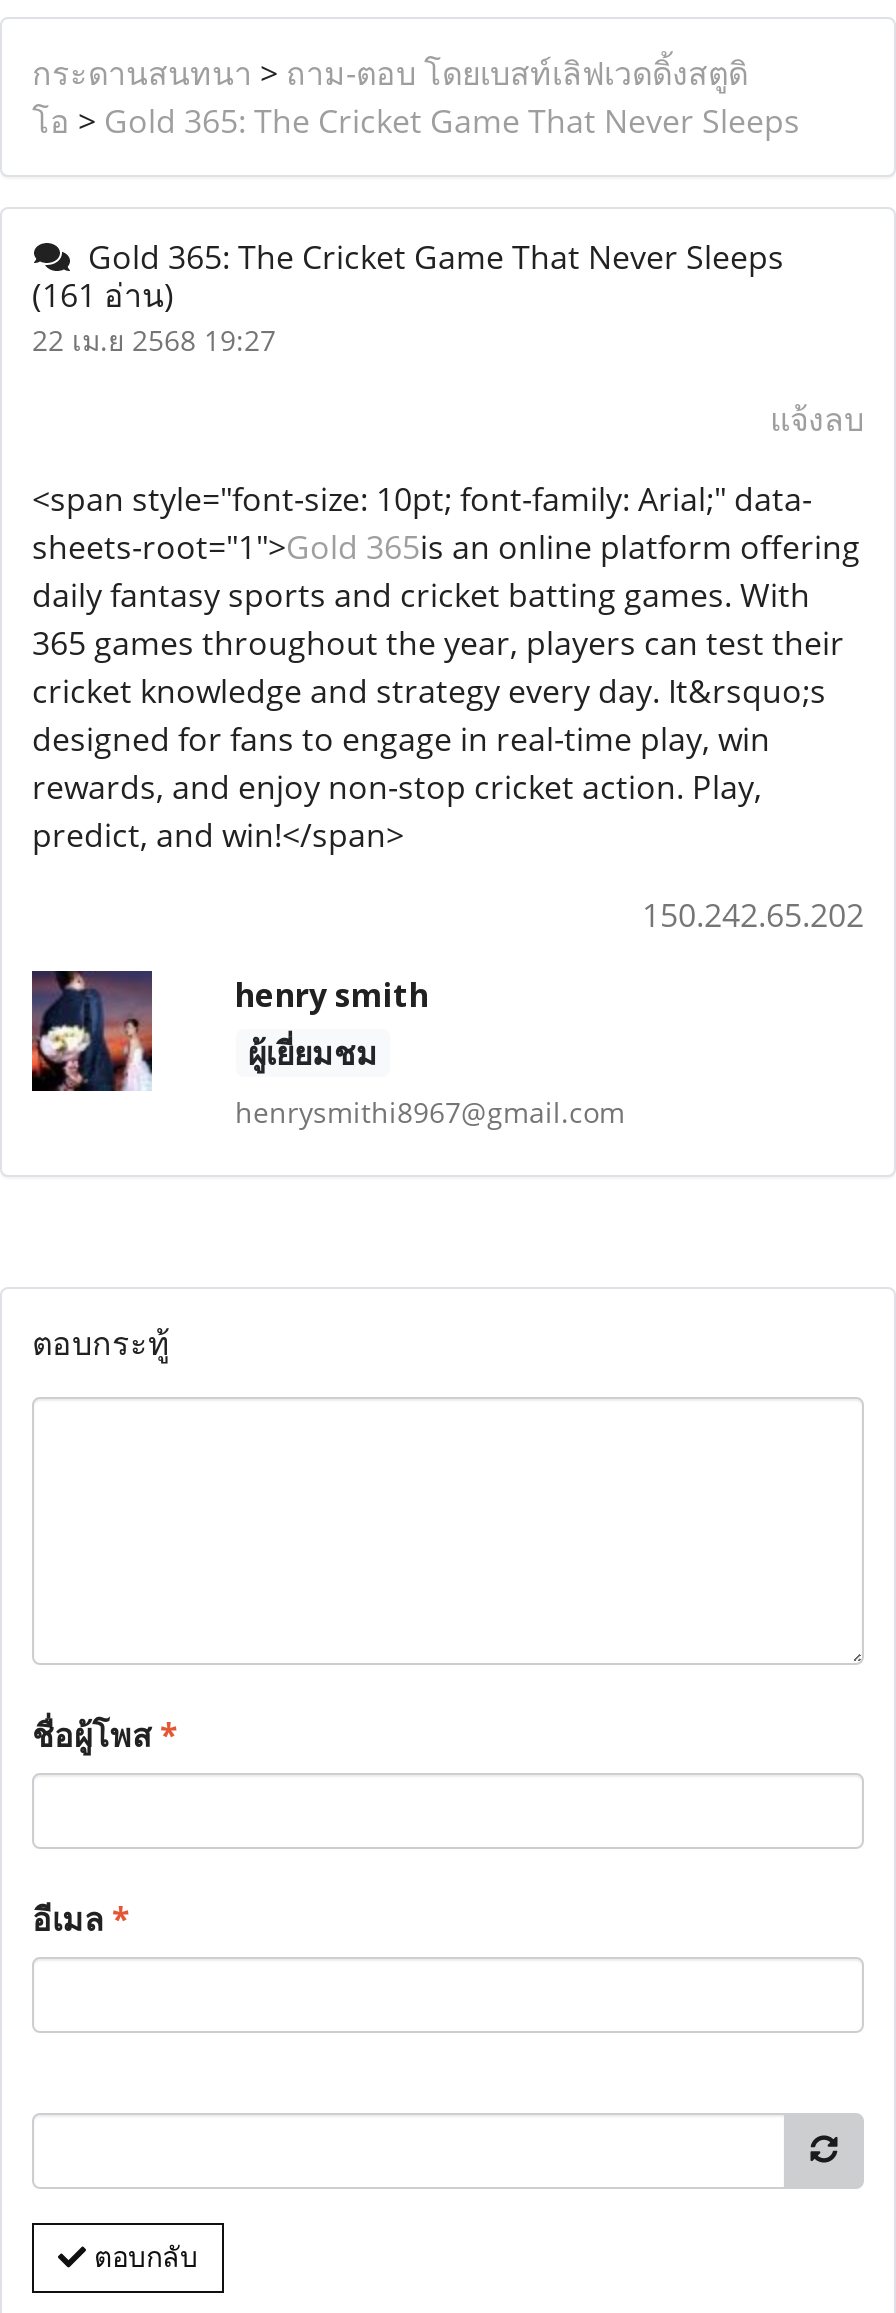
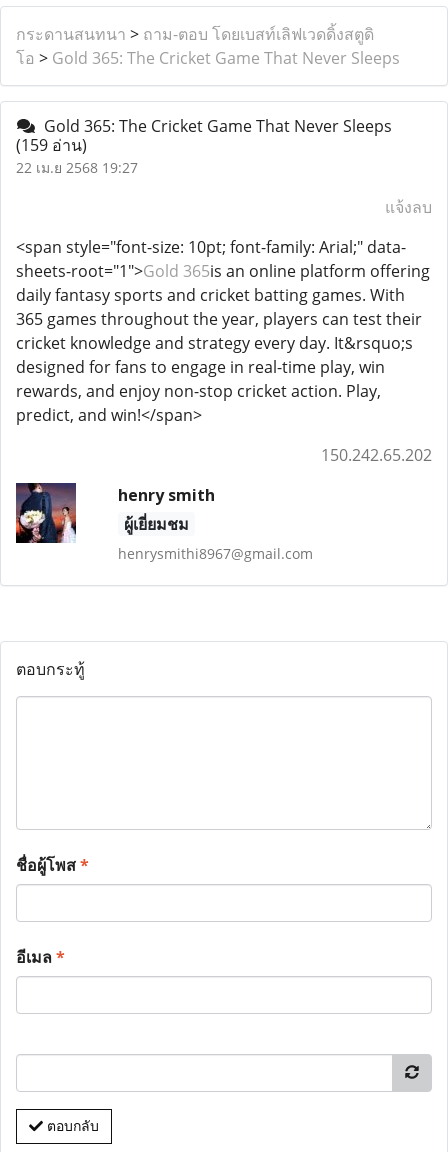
[32,273,174,317] (161 อ่าน) -> [16,134,87,156] (159 อ่าน)

